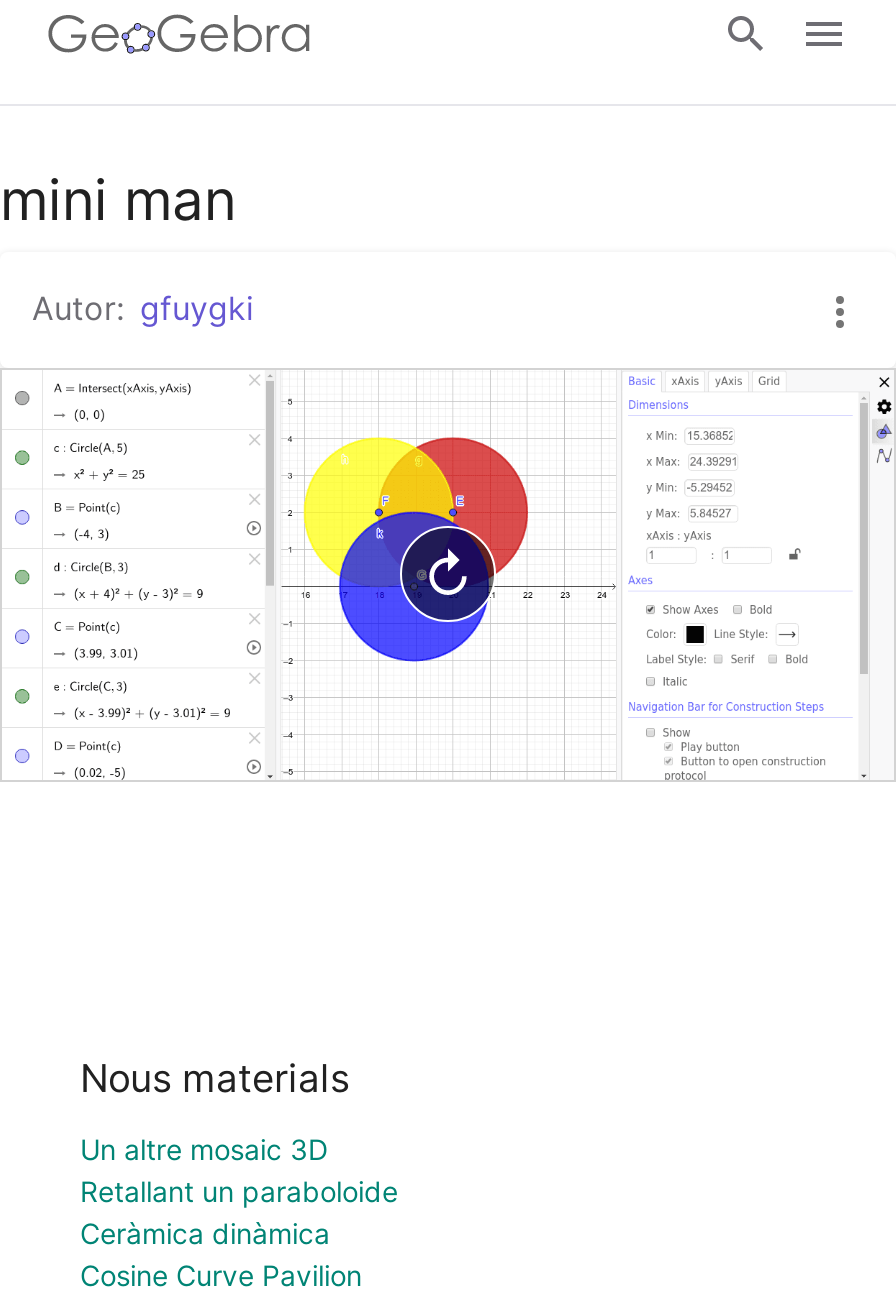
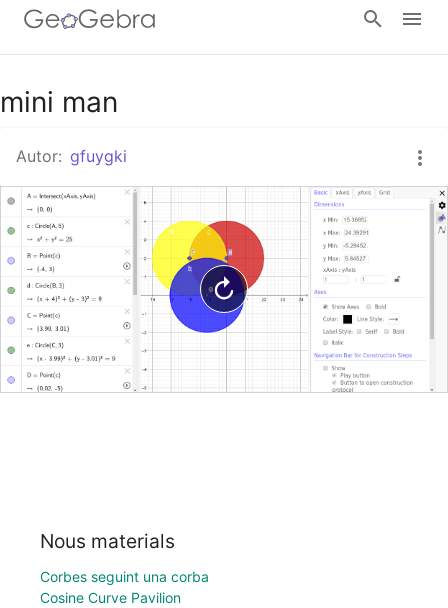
[80,1132,398,1250] Un altre mosaic 3D | Retallant un paraboloide | Ceràmica dinàmica -> [40,568,209,585] Corbes seguint una corba

